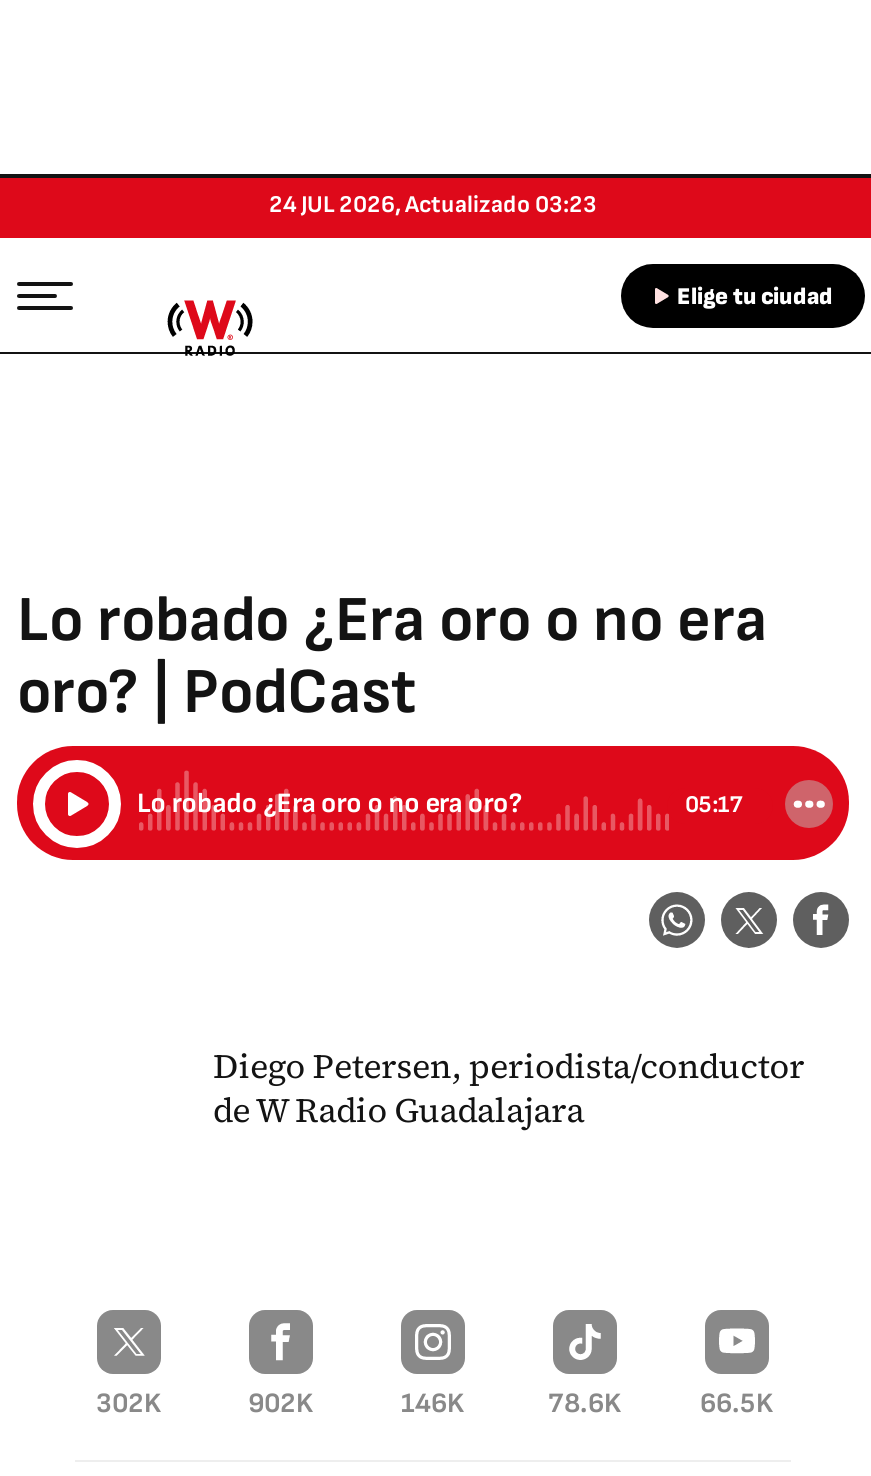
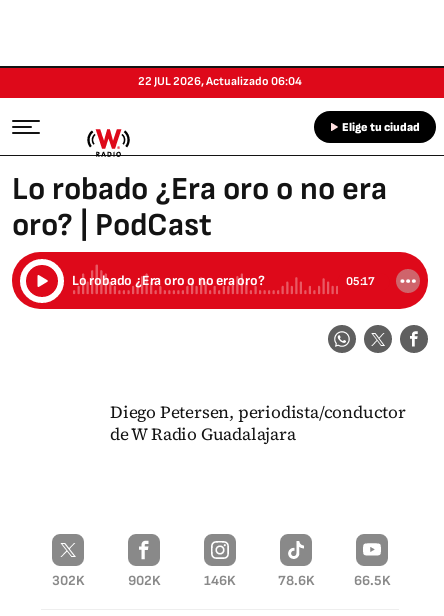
[269,190,597,220] 24 JUL 2026,Actualizado 03:23 -> [138,74,302,89] 22 JUL 2026,Actualizado 06:04

